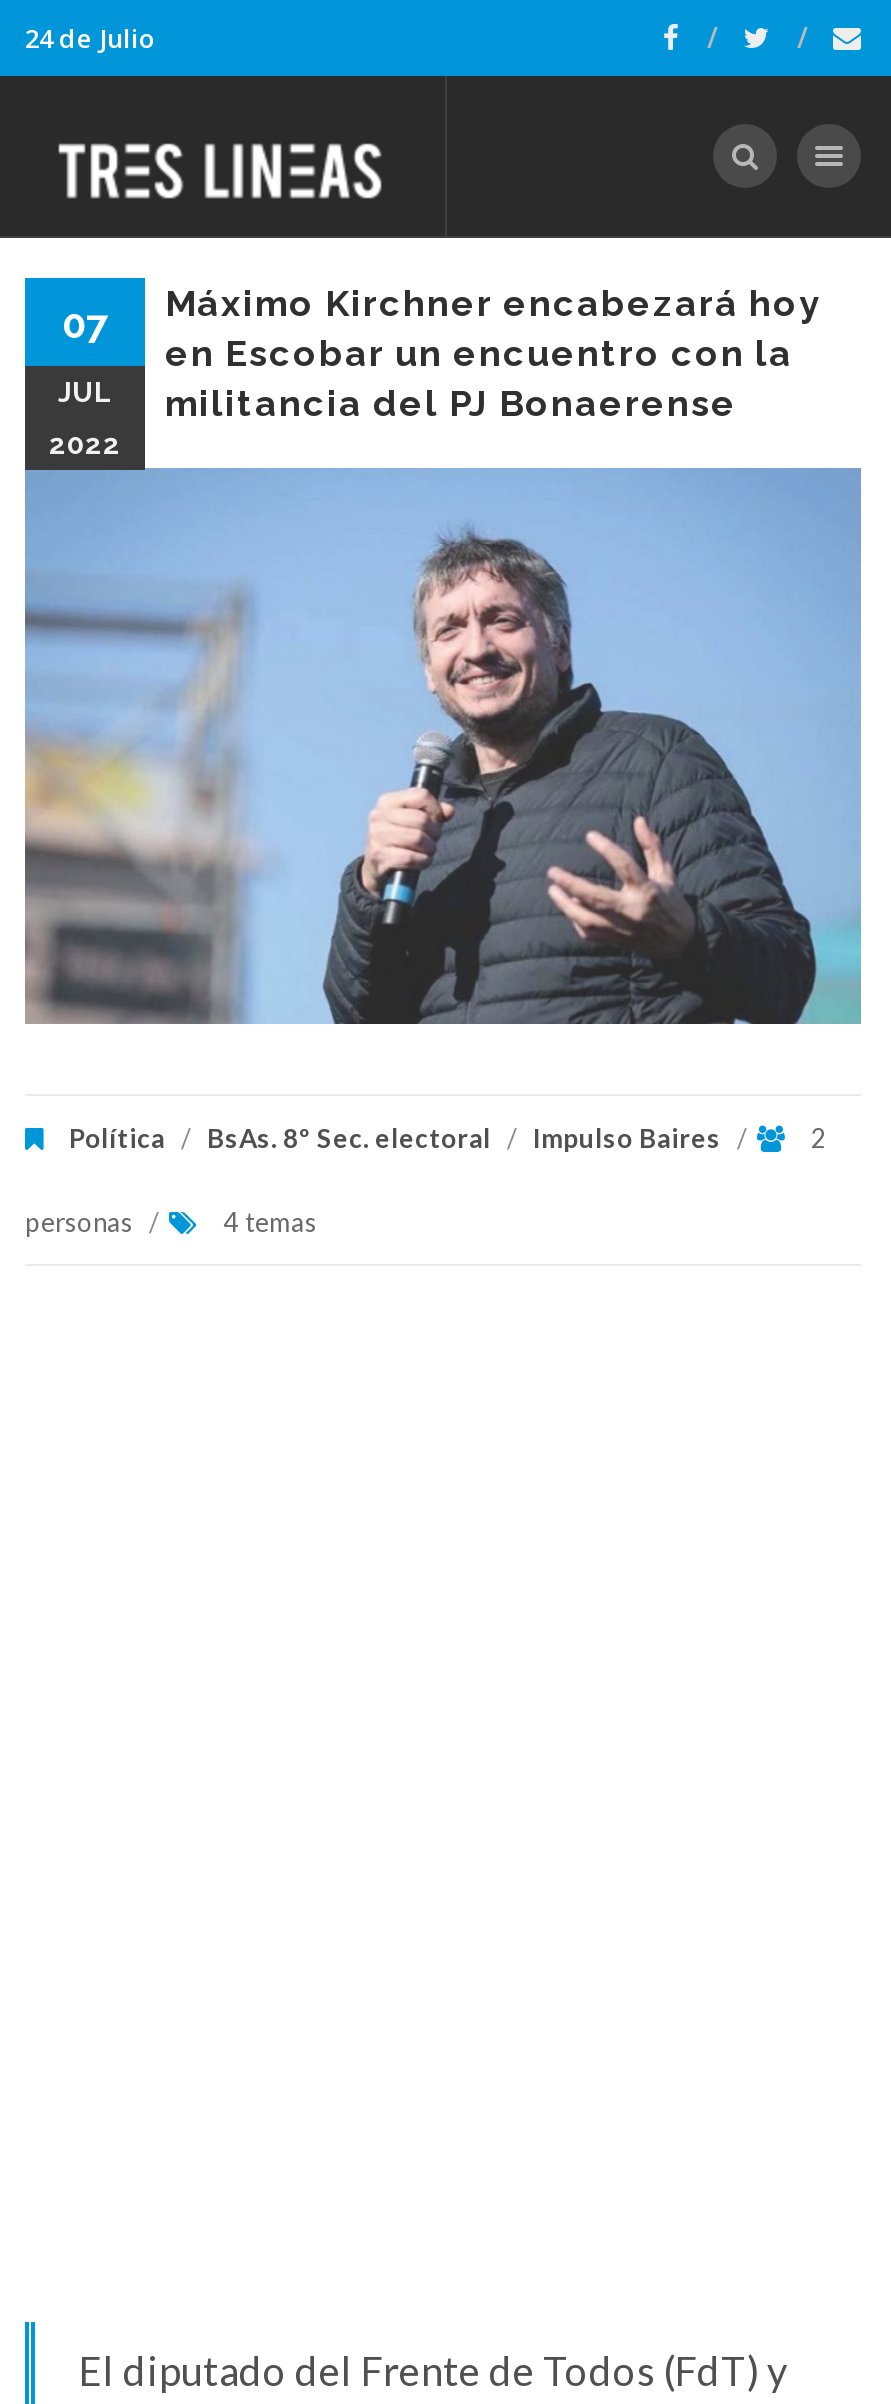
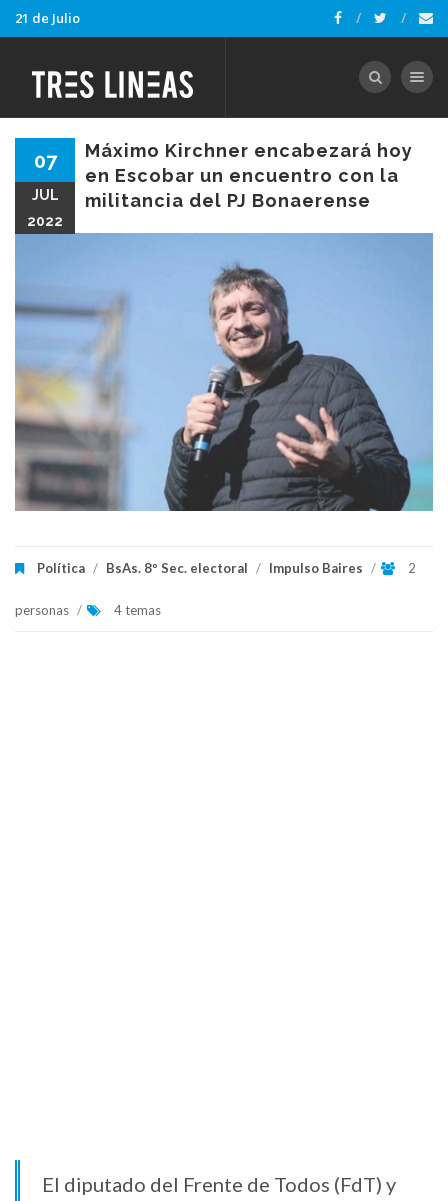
[25,20,155,56] 24 de Julio -> [15,9,80,27] 21 de Julio

